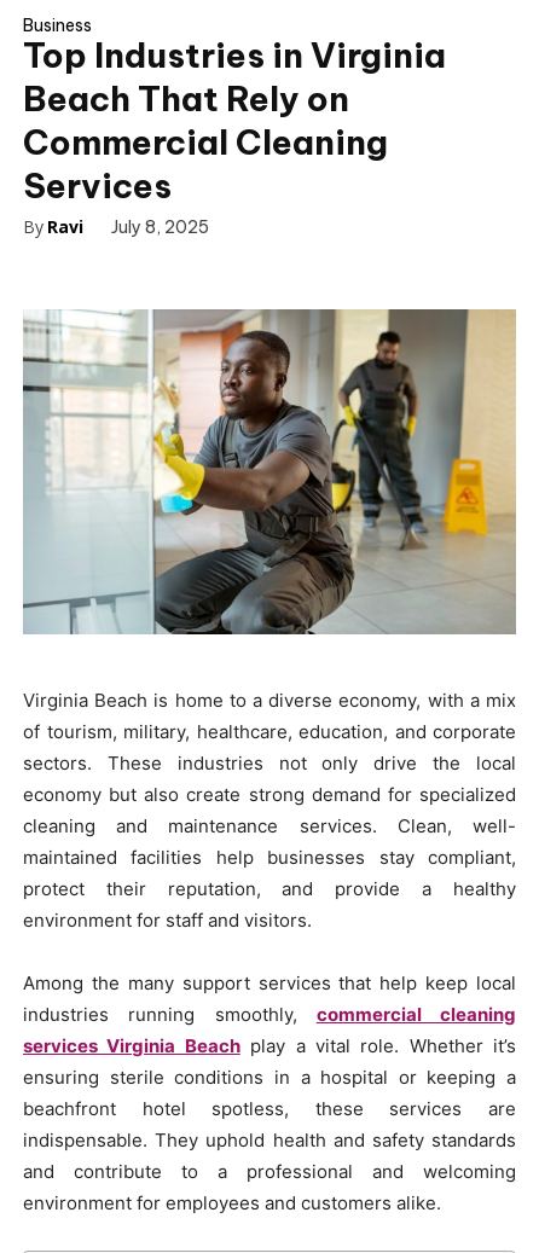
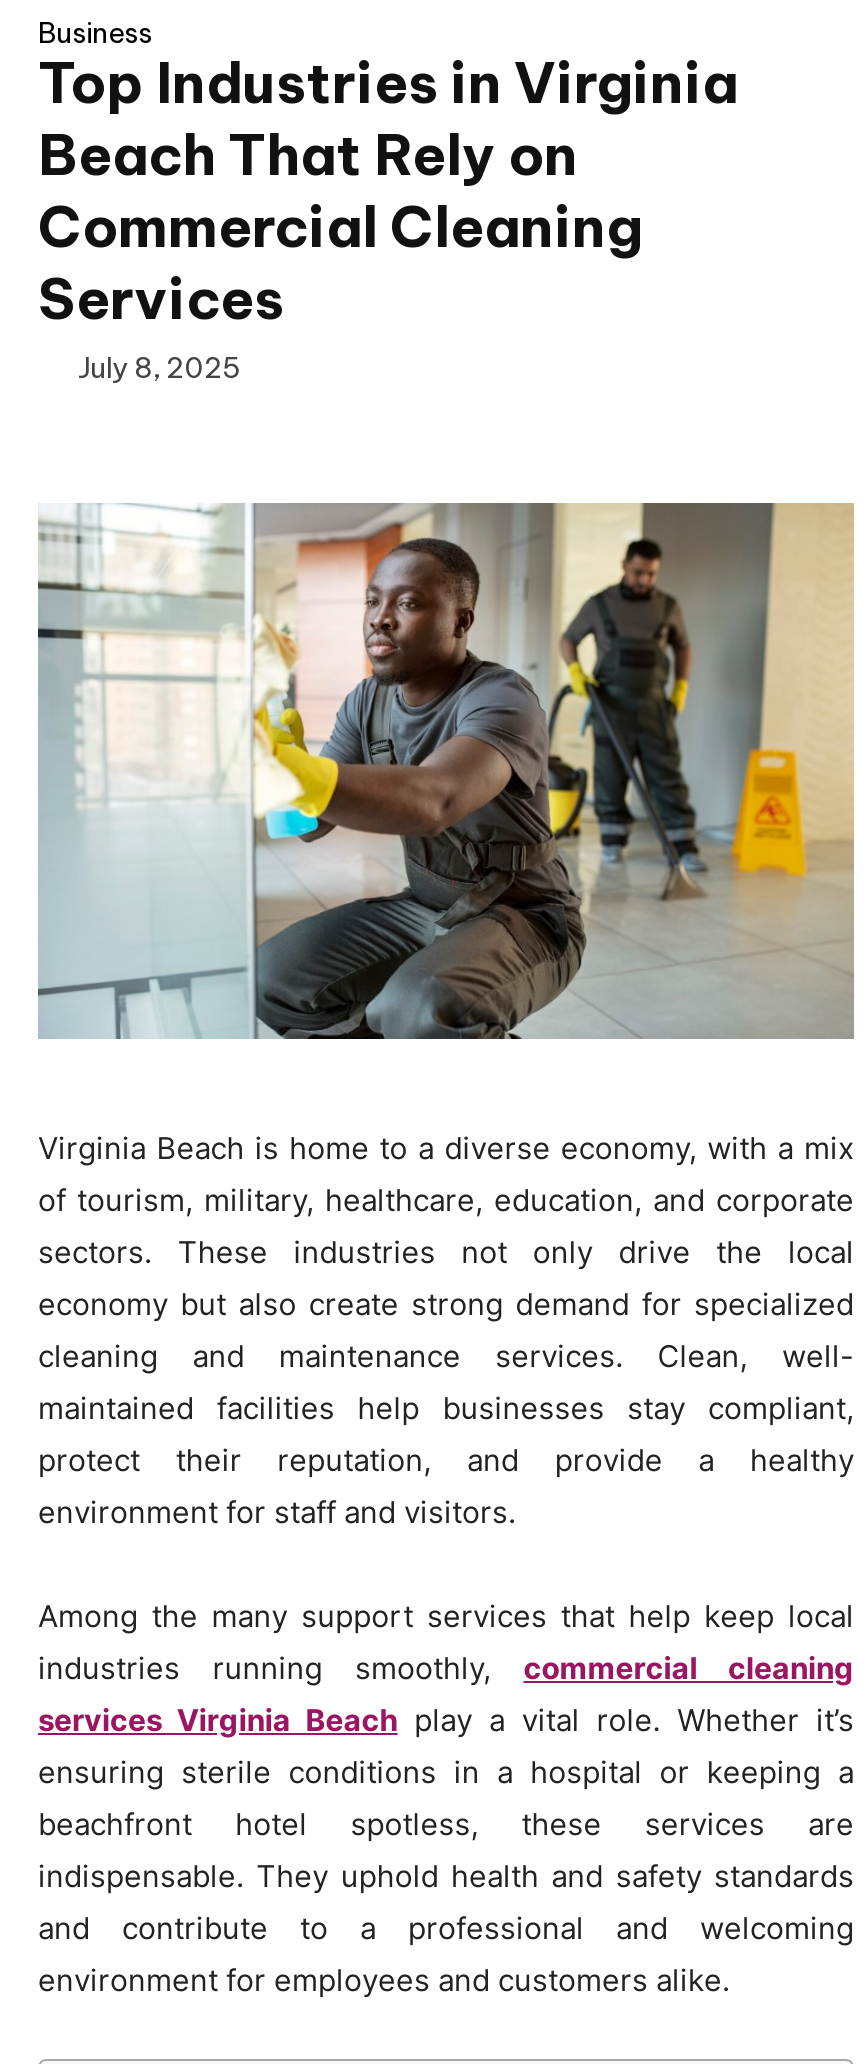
[23,215,83,238] By Ravi -> none

